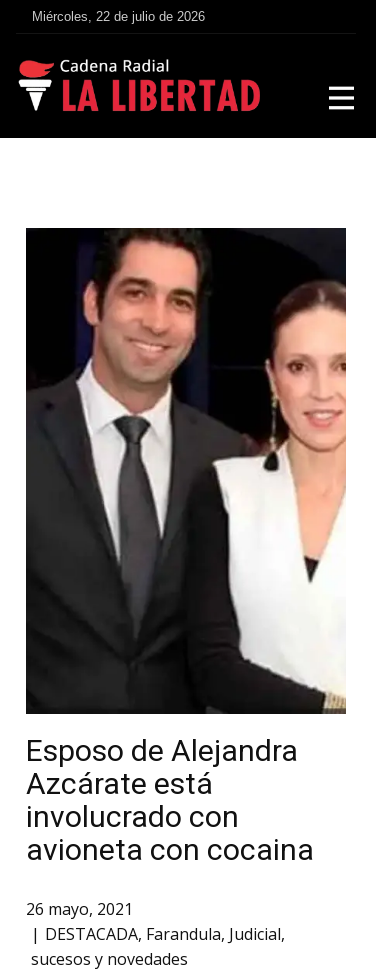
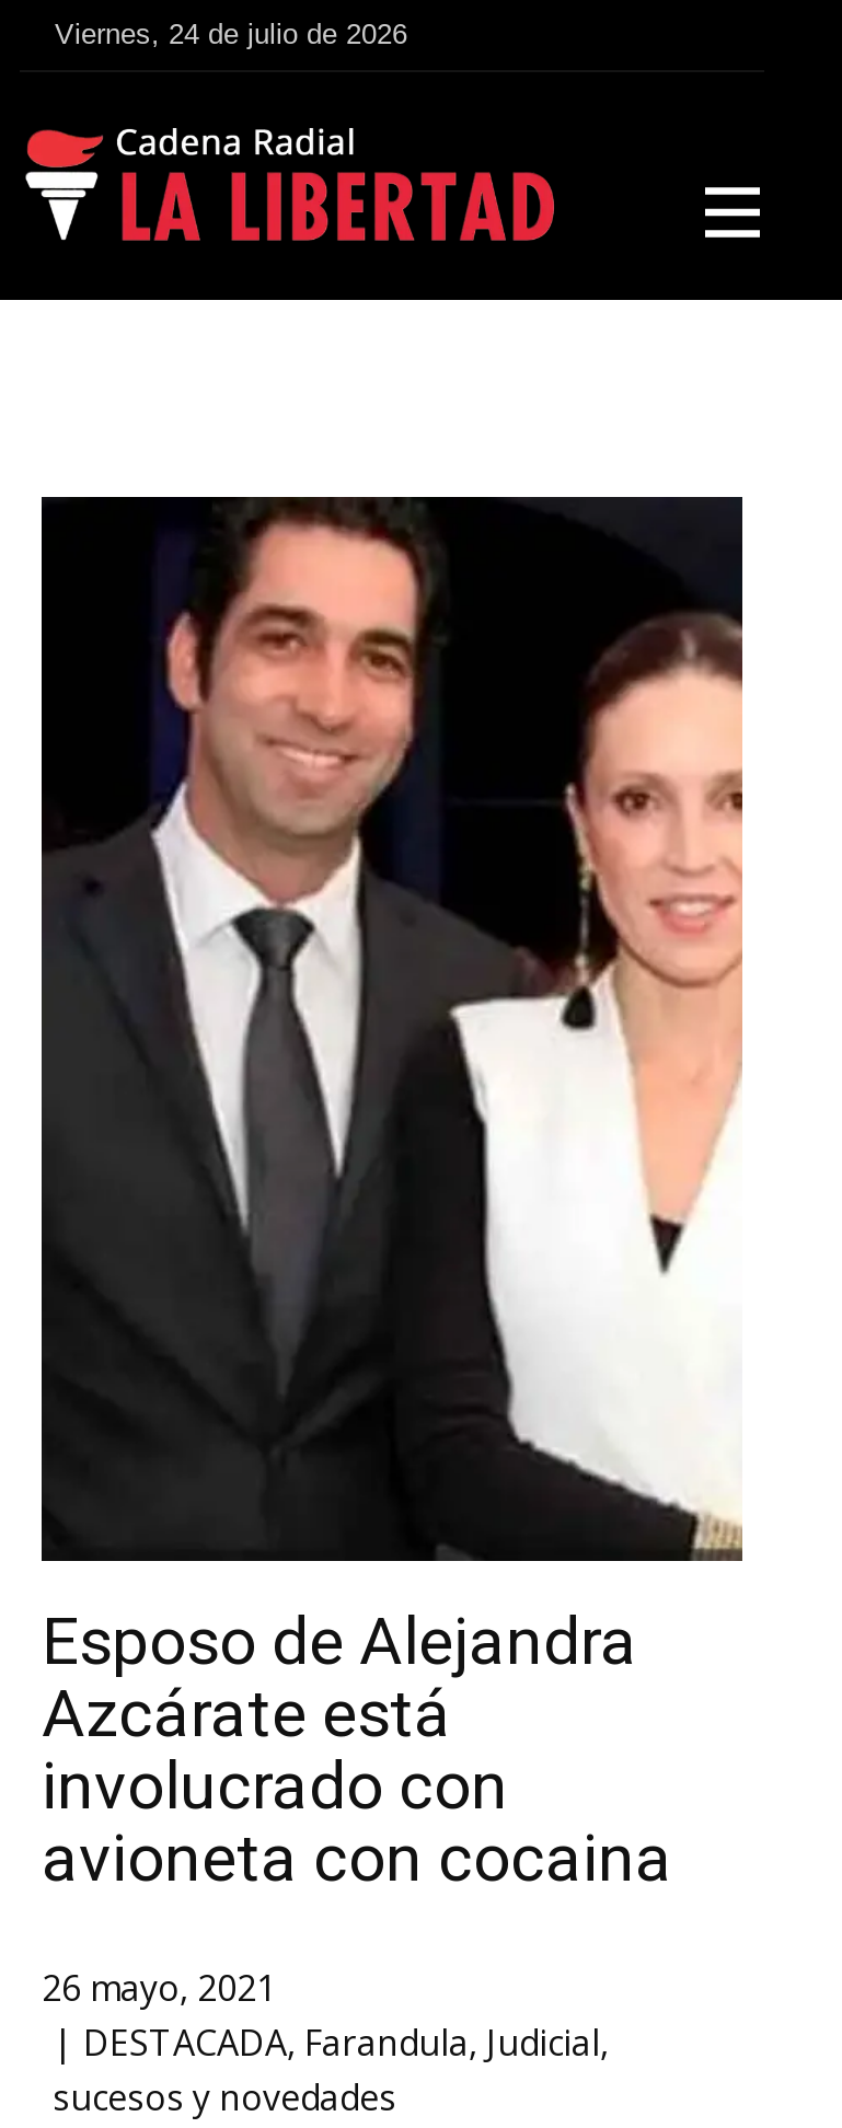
[32,8,205,23] Miércoles, 22 de julio de 2026 -> [55,16,407,49] Viernes, 24 de julio de 2026

